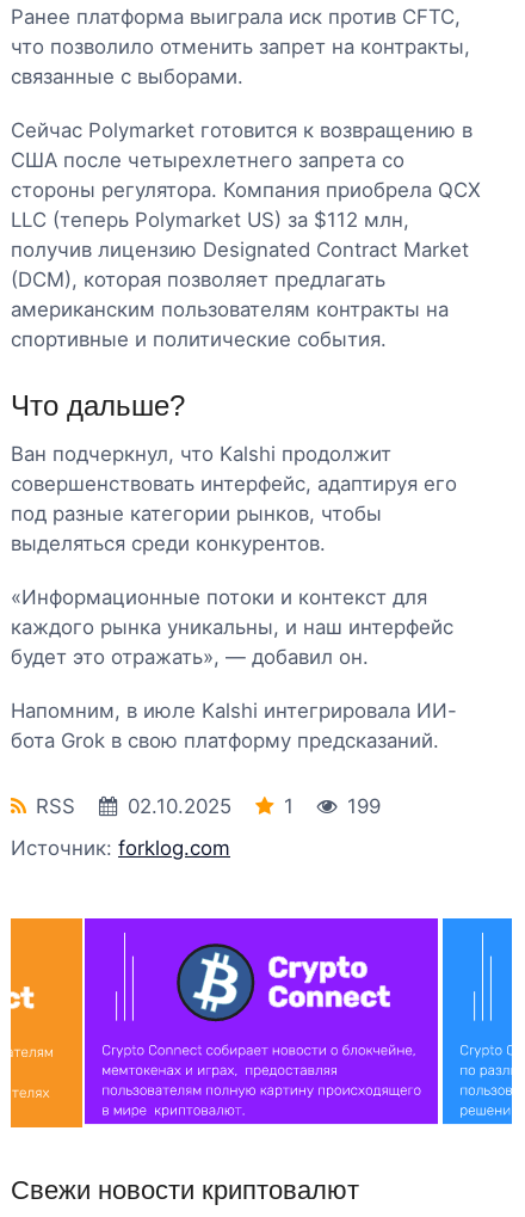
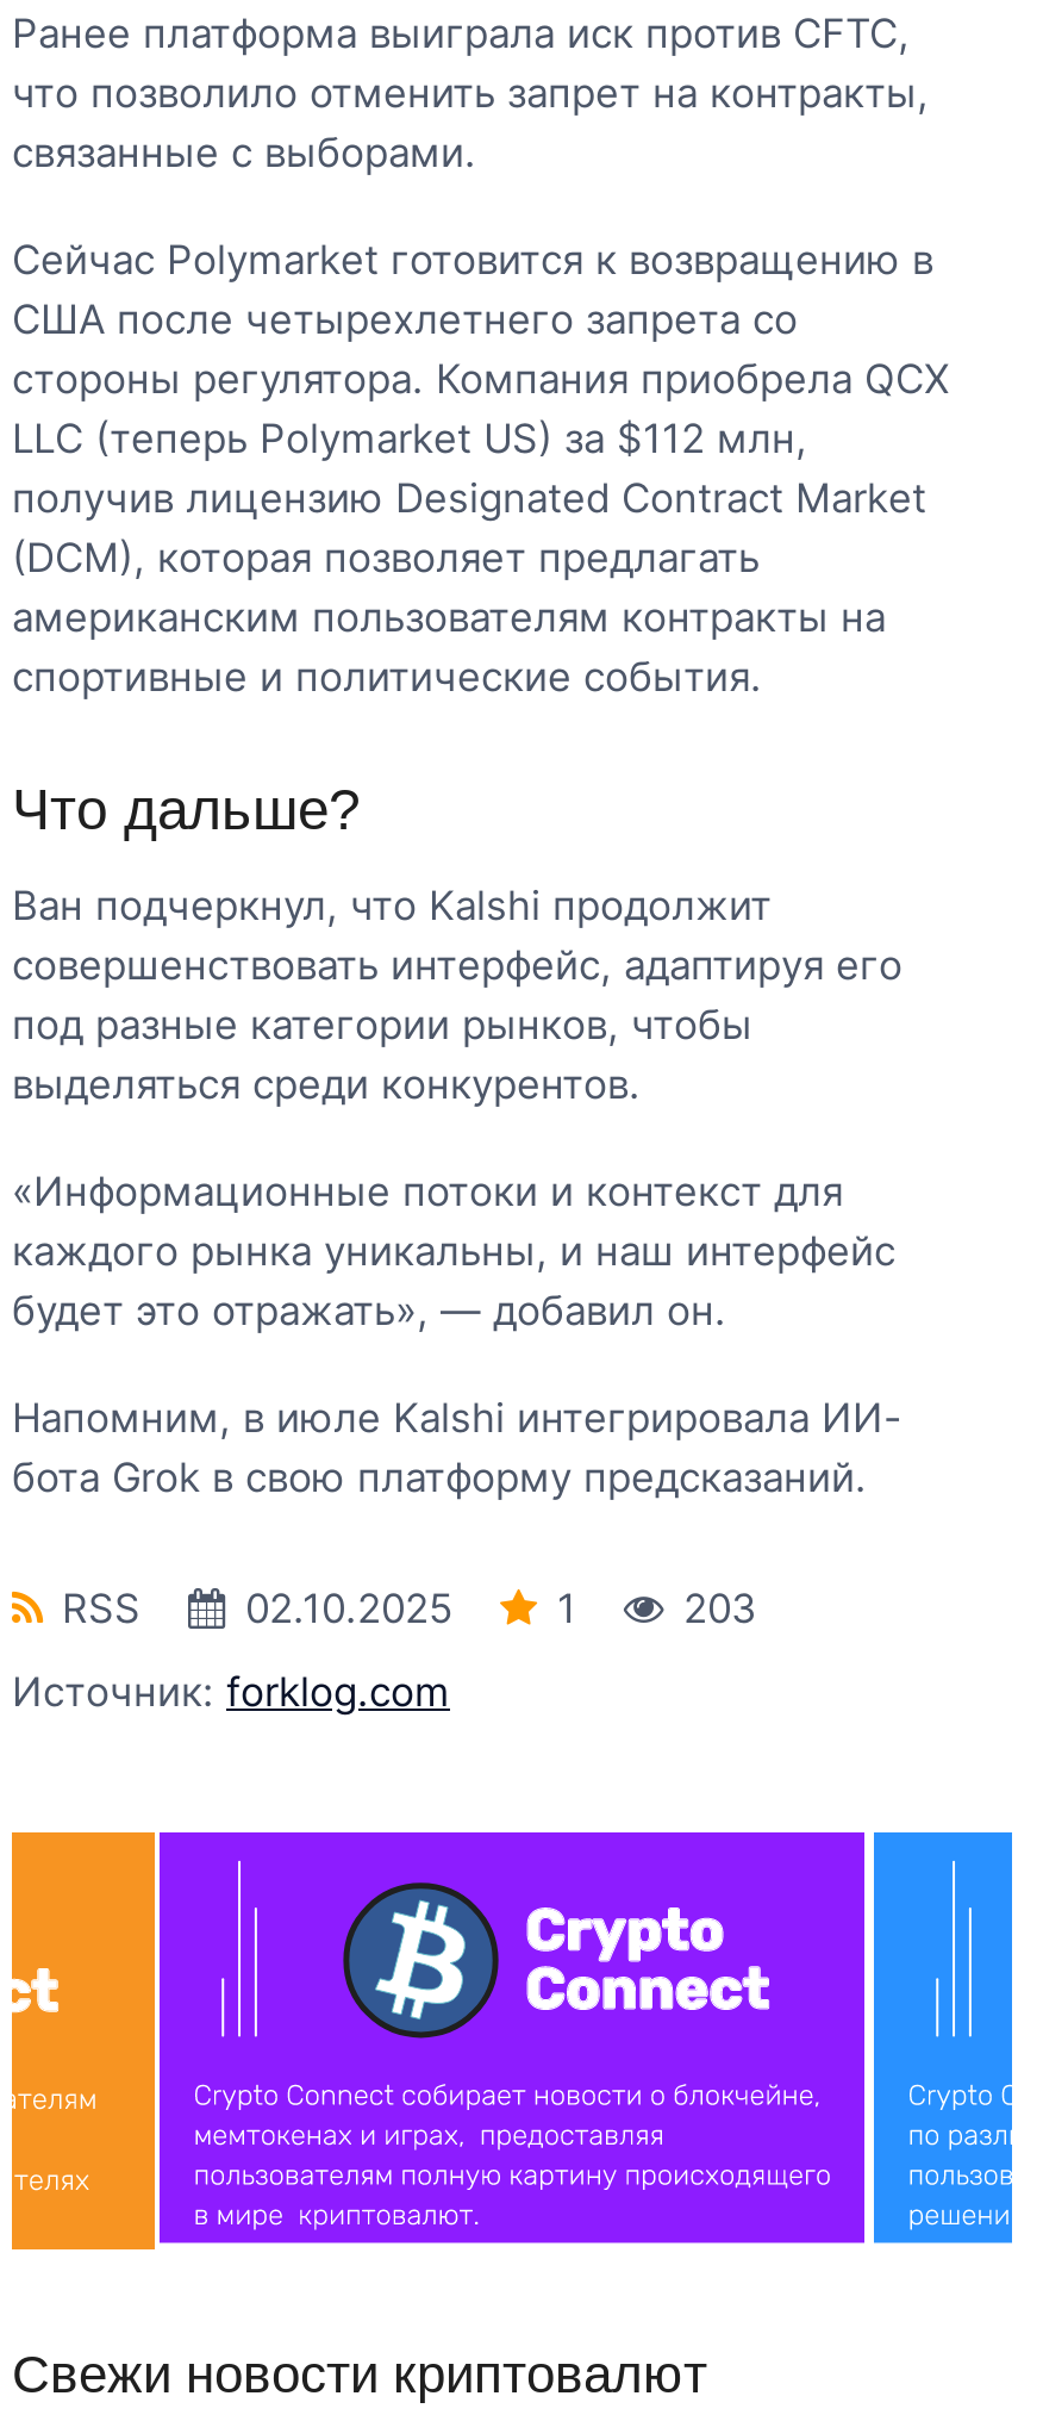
[30,794,381,818] RSS 02.10.2025 1 199 -> [50,1584,757,1632] RSS 02.10.2025 1 203

